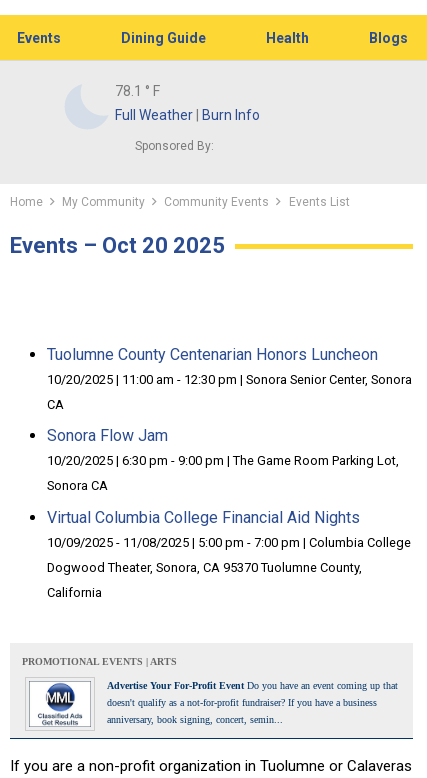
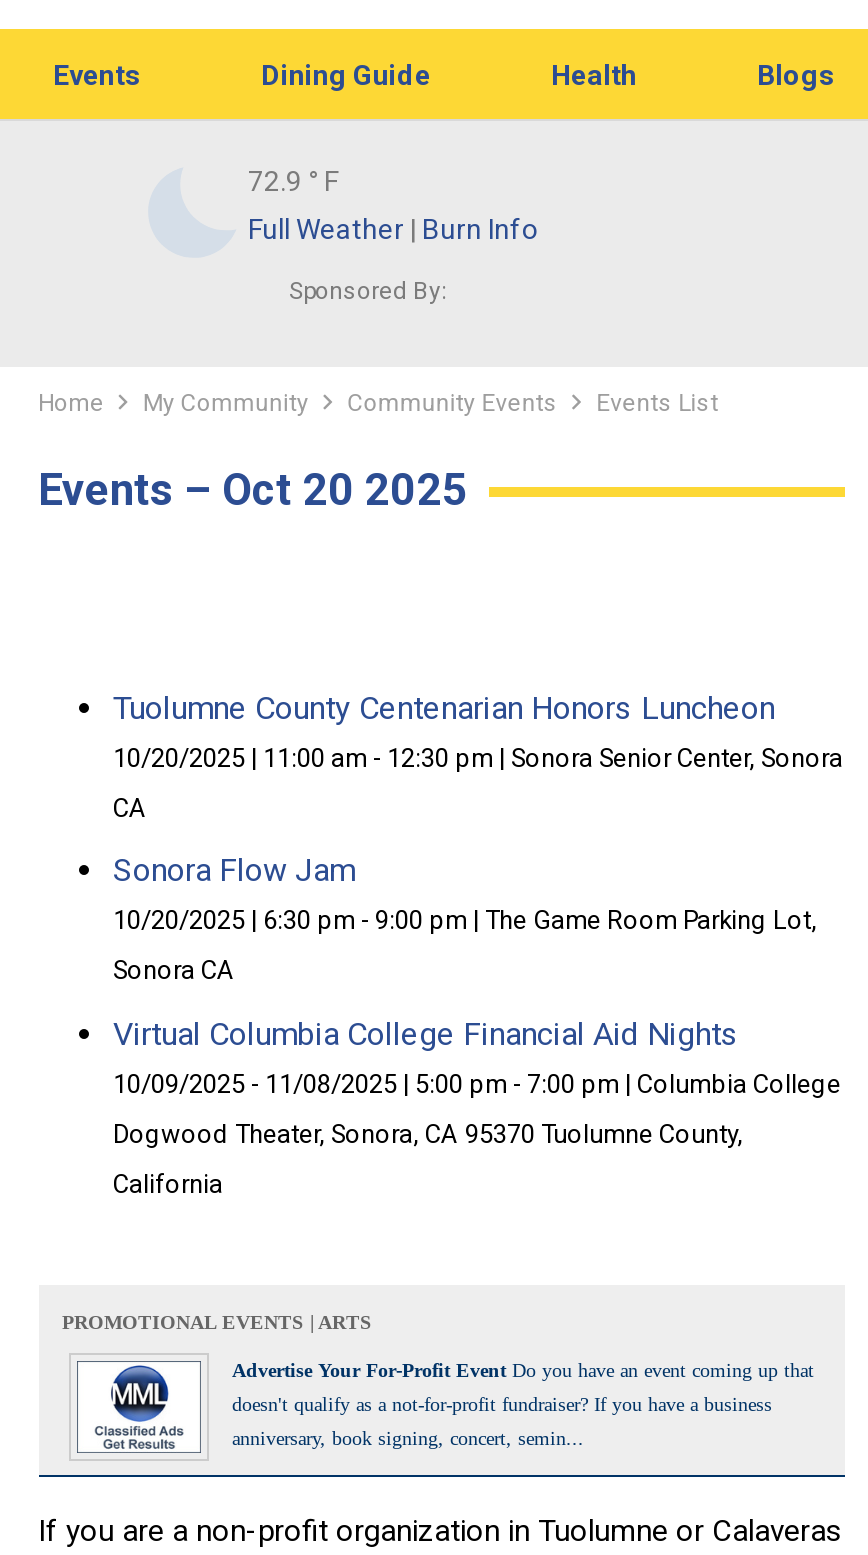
[114,83,159,99] 78.1 ° F -> [248,165,338,197] 72.9 ° F

